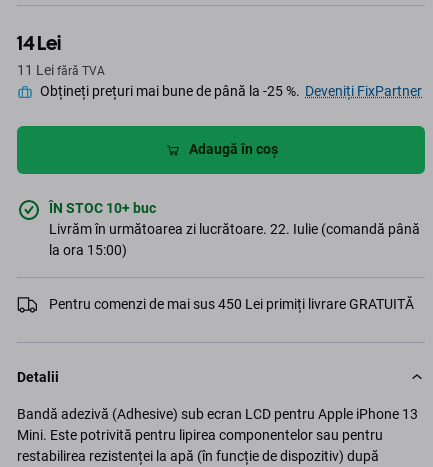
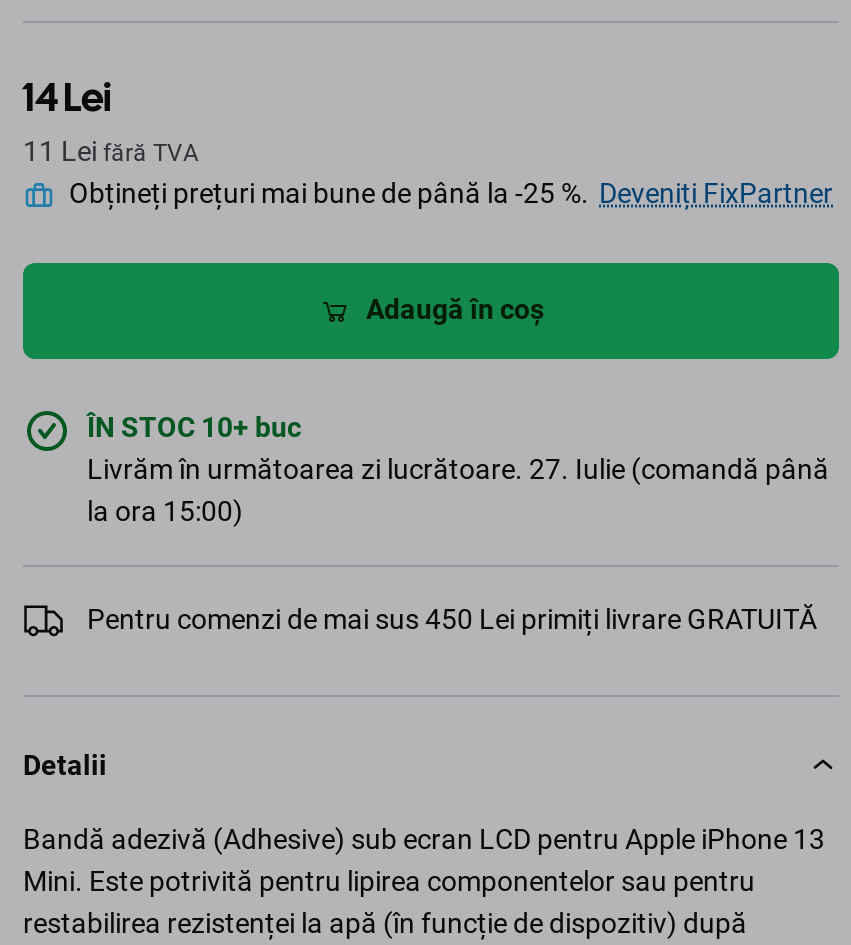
[49,220,420,236] Livrăm în următoarea zi lucrătoare. 22. Iulie (comandă până -> [87,452,829,484] Livrăm în următoarea zi lucrătoare. 27. Iulie (comandă până

